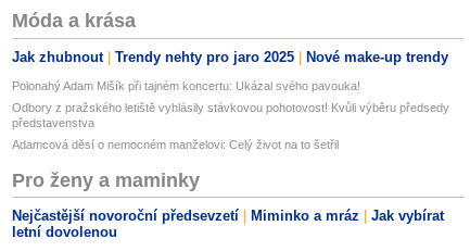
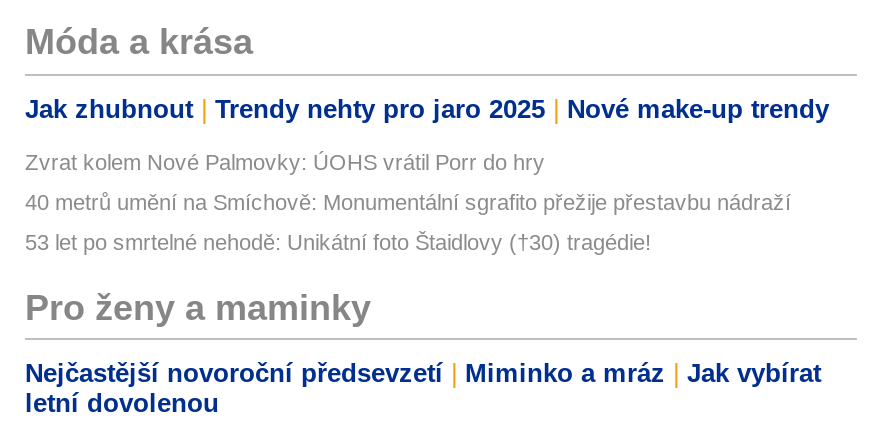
[12,79,360,92] Polonahý Adam Mišík při tajném koncertu: Ukázal svého pavouka! -> [25,150,545,174] Zvrat kolem Nové Palmovky: ÚOHS vrátil Porr do hry
[12,101,449,129] Odbory z pražského letiště vyhlásily stávkovou pohotovost! Kvůli výběru předsedy | představenstva -> [25,190,791,214] 40 metrů umění na Smíchově: Monumentální sgrafito přežije přestavbu nádraží
[12,138,339,151] Adamcová děsí o nemocném manželovi: Celý život na to šetřil -> [25,230,651,254] 53 let po smrtelné nehodě: Unikátní foto Štaidlovy (†30) tragédie!

